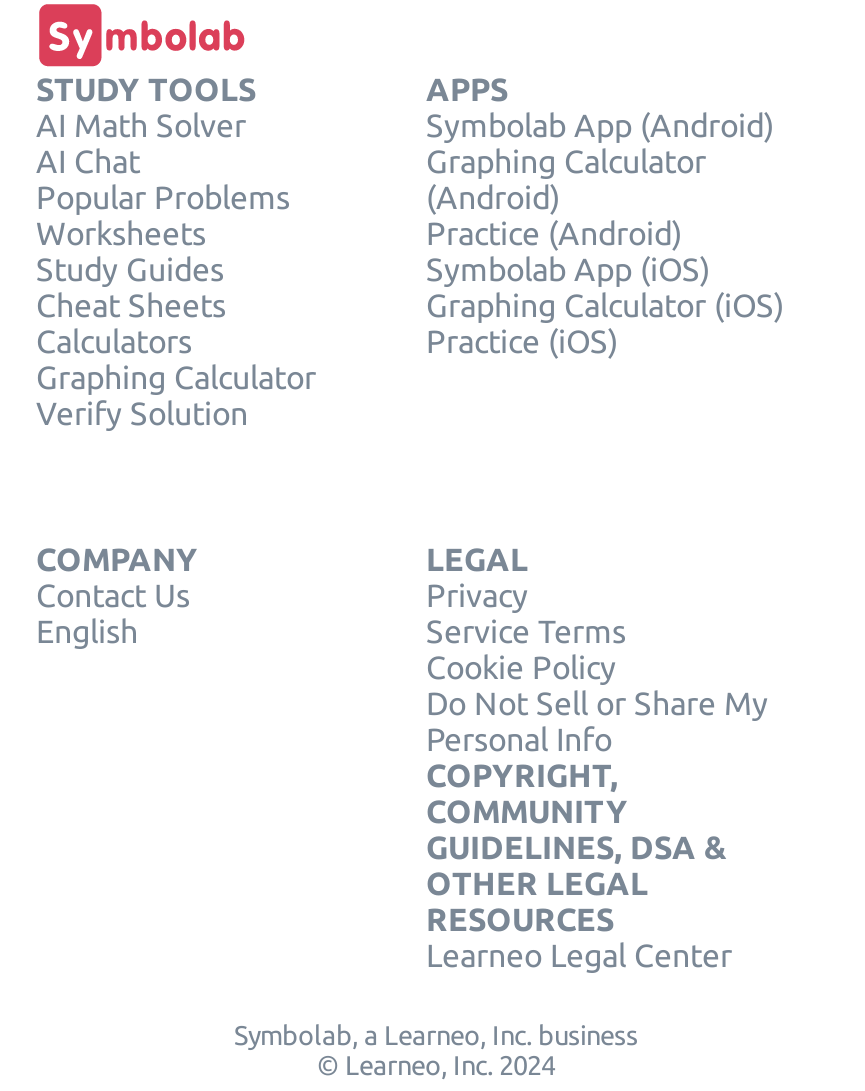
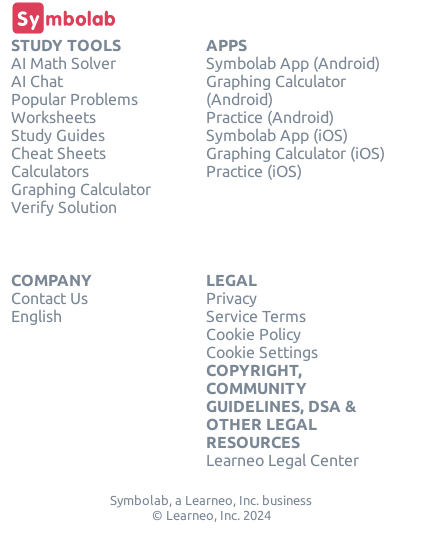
[426,686,768,758] Do Not Sell or Share My | Personal Info -> [206,343,318,361] Cookie Settings

